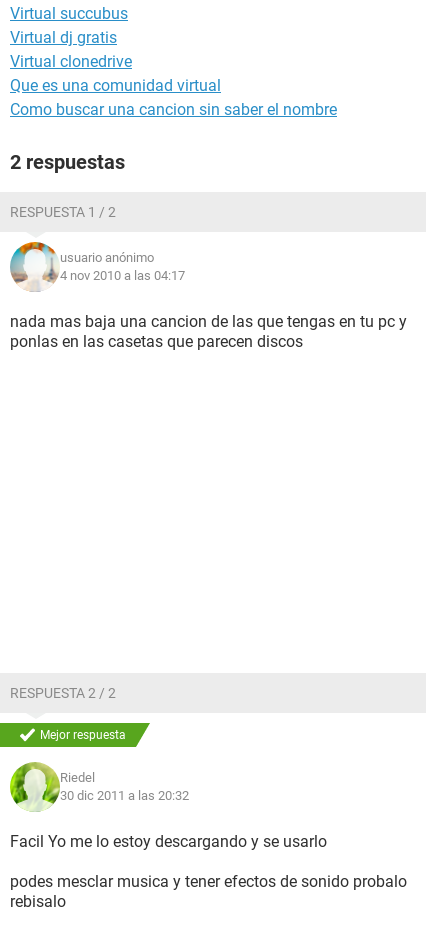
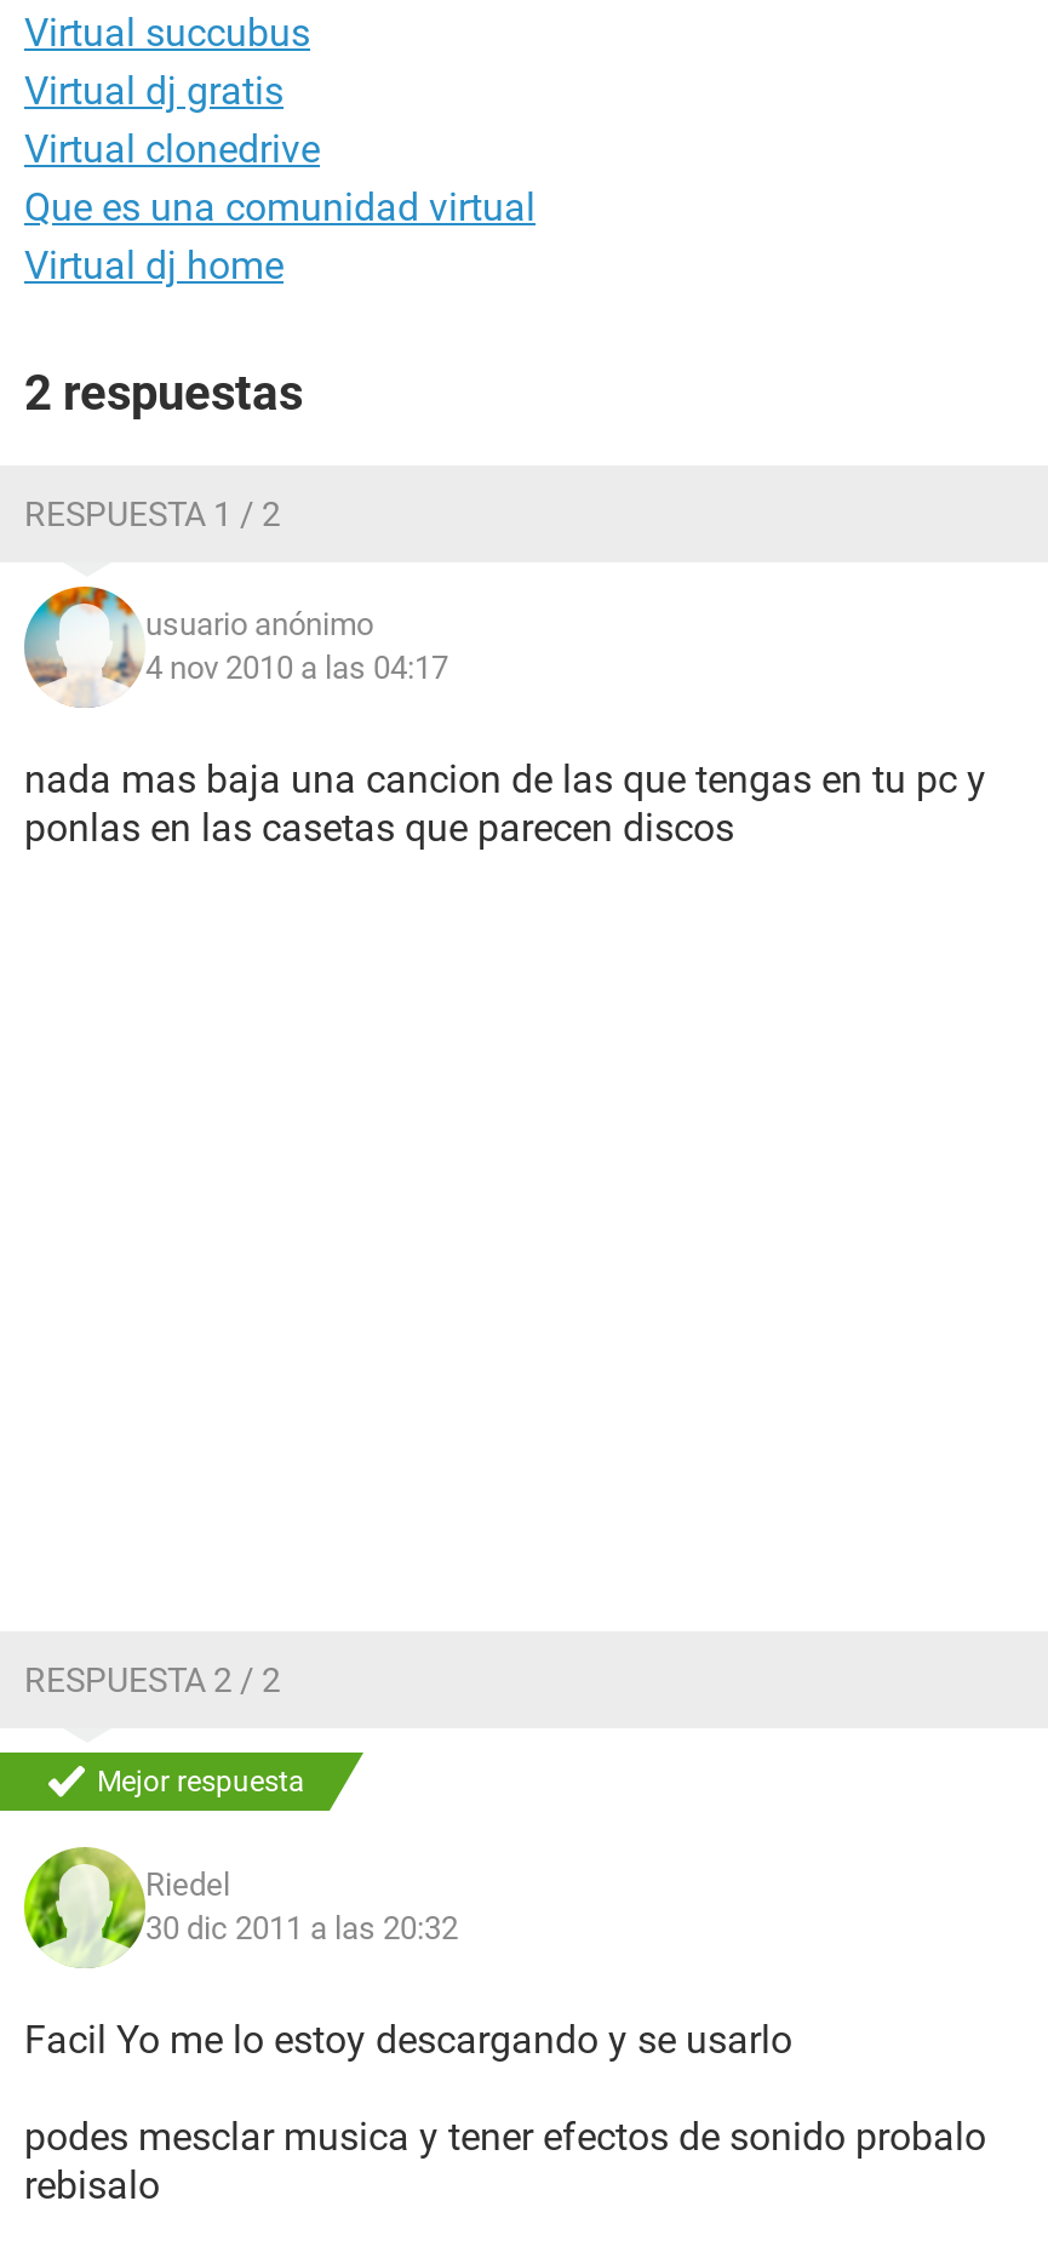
[10,100,337,119] Como buscar una cancion sin saber el nombre -> [24,242,284,288] Virtual dj home

